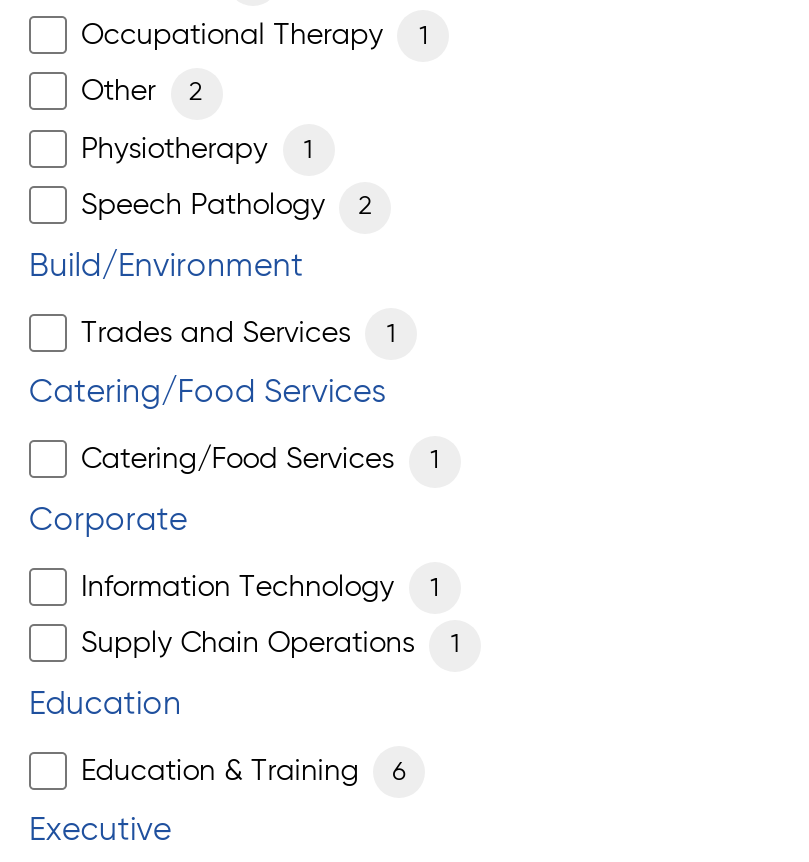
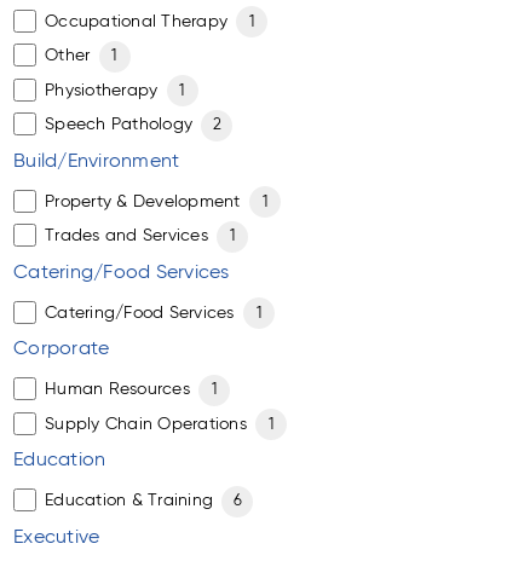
[81,79,203,107] Other 2 -> [45,48,117,64] Other 1
none -> [45,193,267,210] Property & Development | 1
[81,574,403,602] Information Technology -> [45,381,195,398] Human Resources

